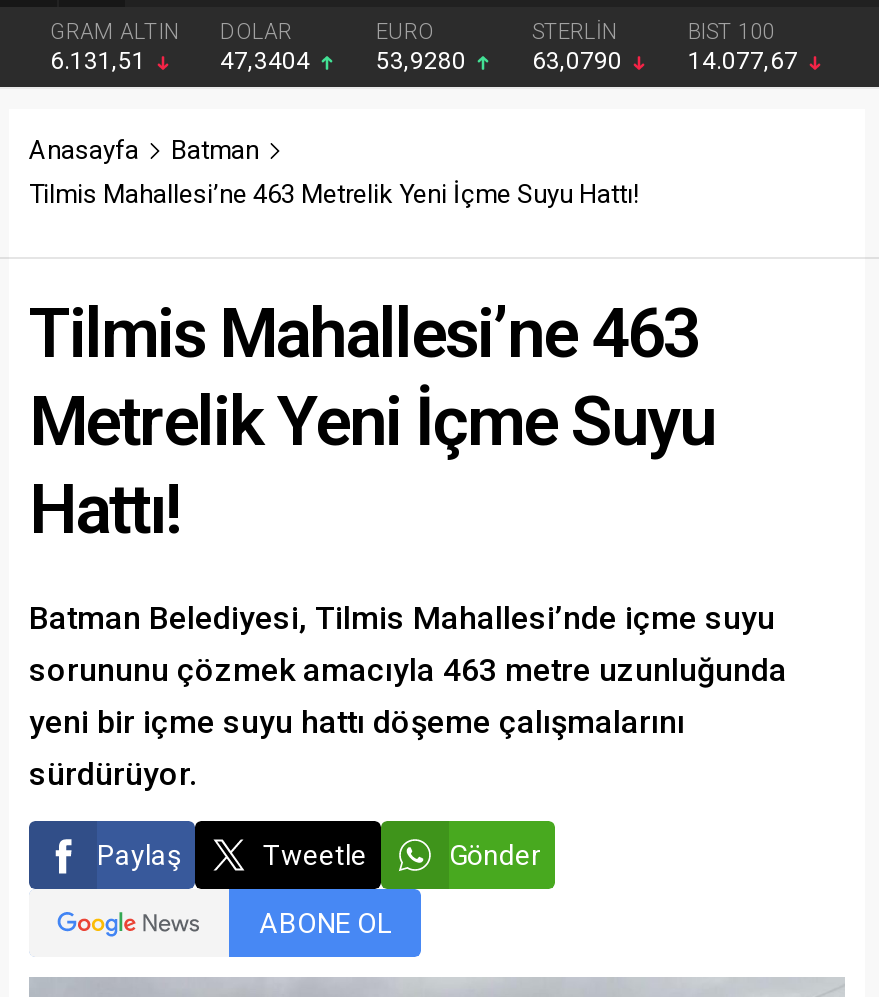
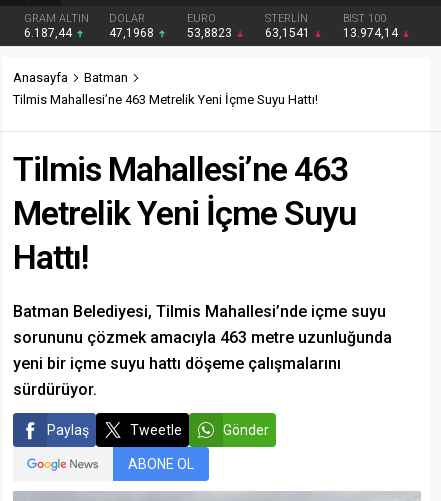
[50,47,152,75] 6.131,51 -> [23,26,74,40] 6.187,44
[220,47,316,75] 47,3404 -> [108,26,156,40] 47,1968
[376,47,472,75] 53,9280 -> [186,26,234,40] 53,8823
[532,47,628,75] 63,0790 -> [264,26,312,40] 63,1541
[688,47,804,75] 14.077,67 -> [342,26,400,40] 13.974,14

